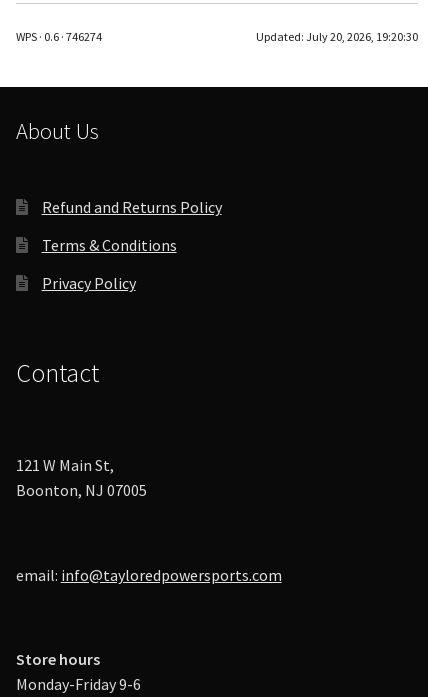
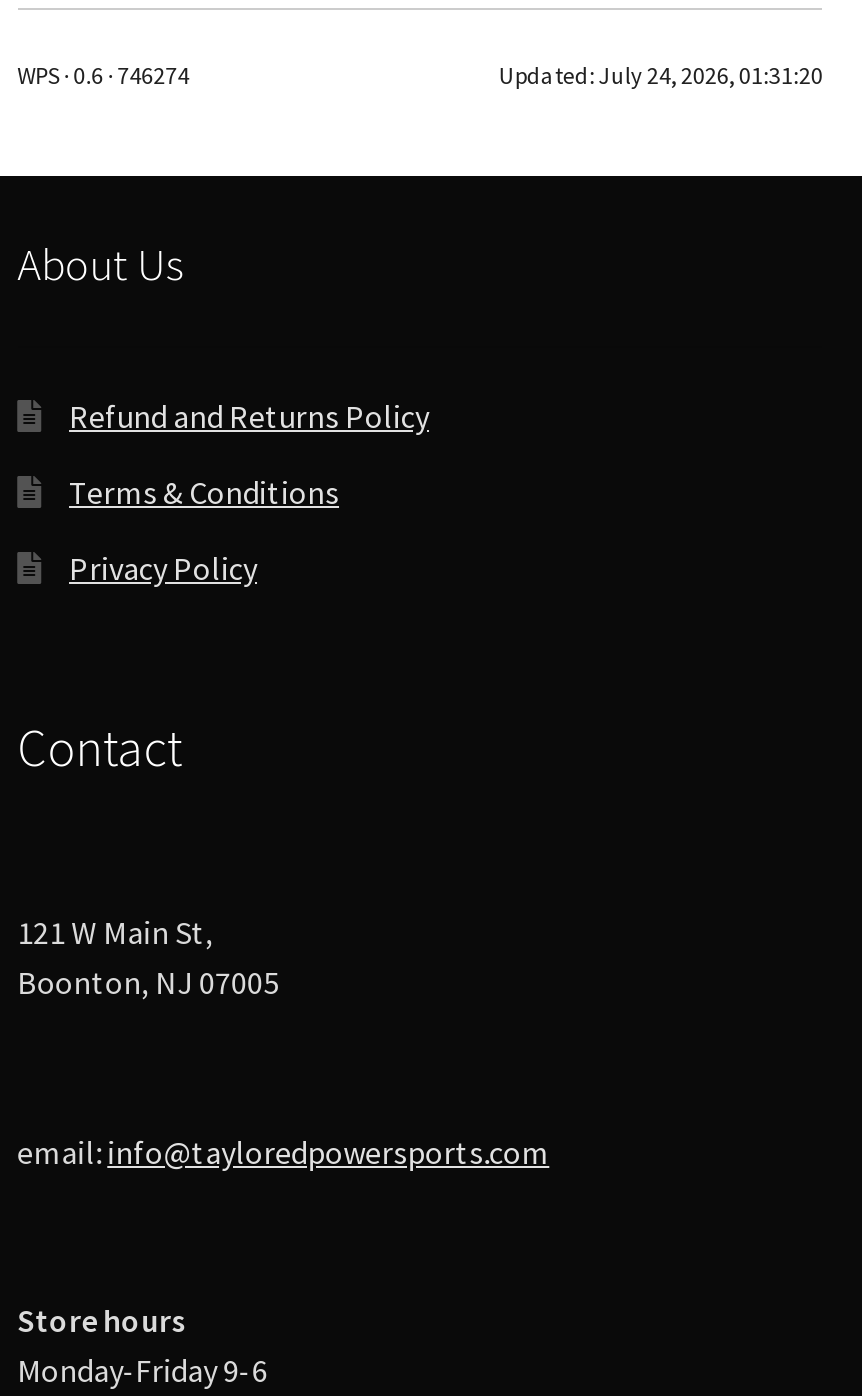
[256,29,418,44] Updated:July 20, 2026, 19:20:30 -> [499,59,823,89] Updated:July 24, 2026, 01:31:20

